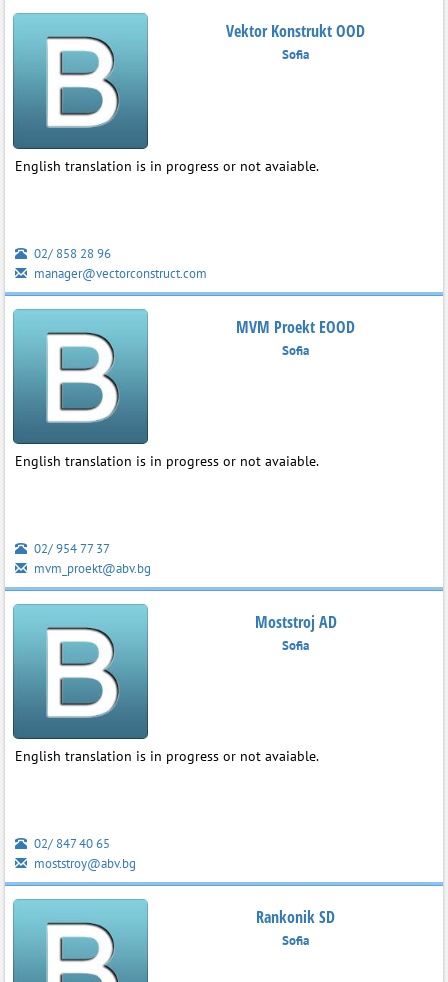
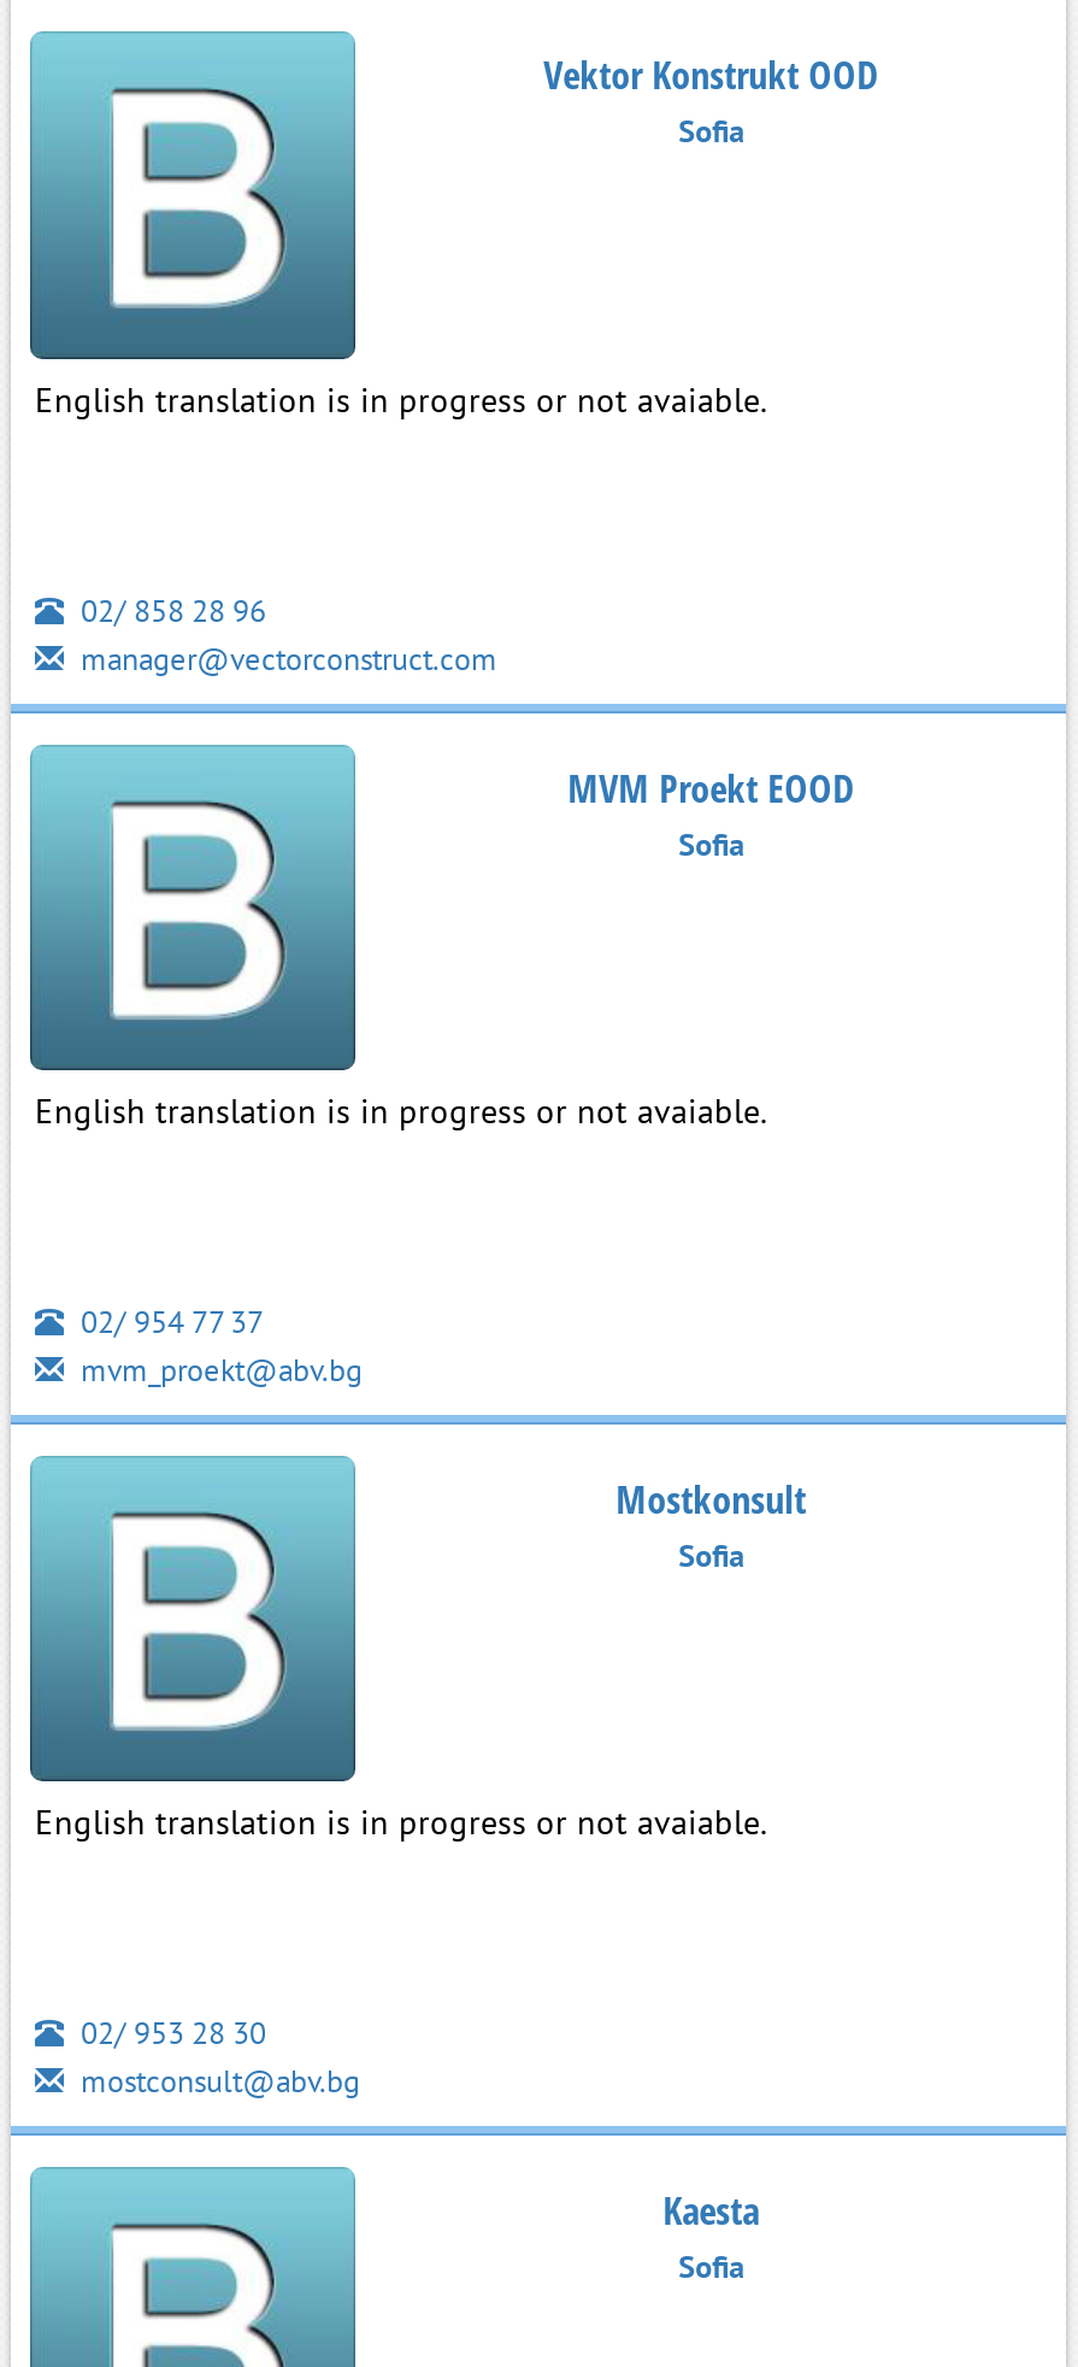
[255,611,337,633] Moststroj AD -> [616,1473,806,1526] Mostkonsult
[31,835,136,872] 02/ 847 40 65 | moststroy@abv.bg -> [73,2014,360,2103] 02/ 953 28 30 | mostconsult@abv.bg
[256,906,335,928] Rankonik SD -> [663,2185,759,2238] Kaesta

